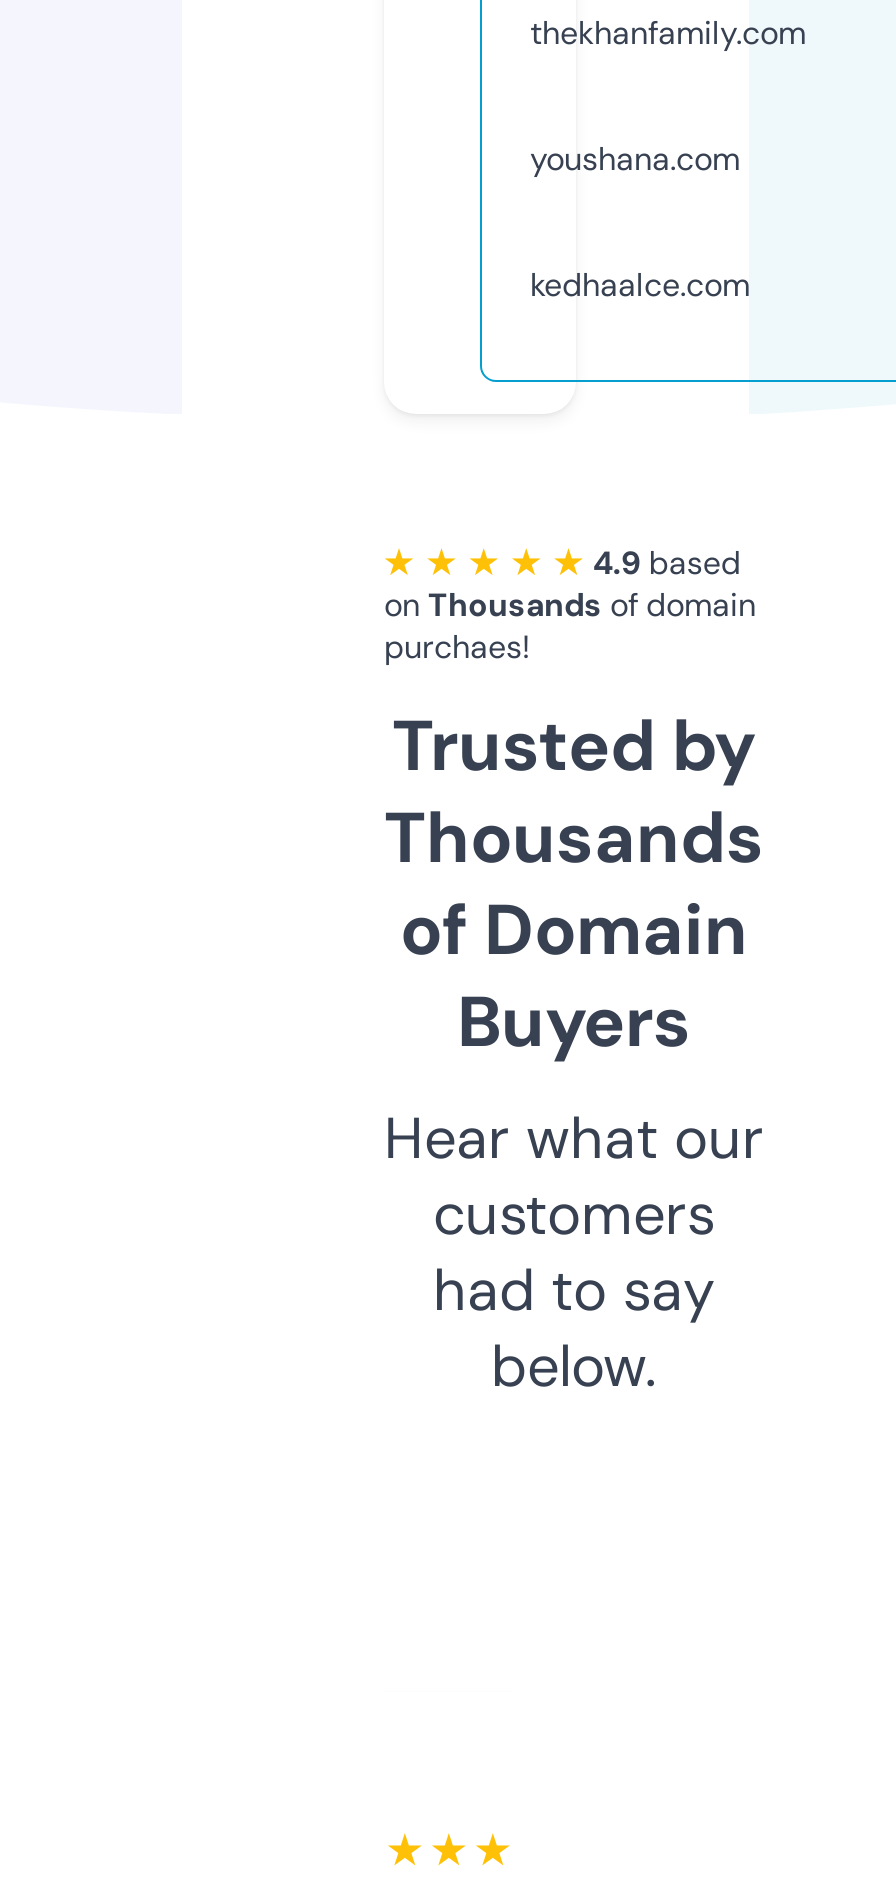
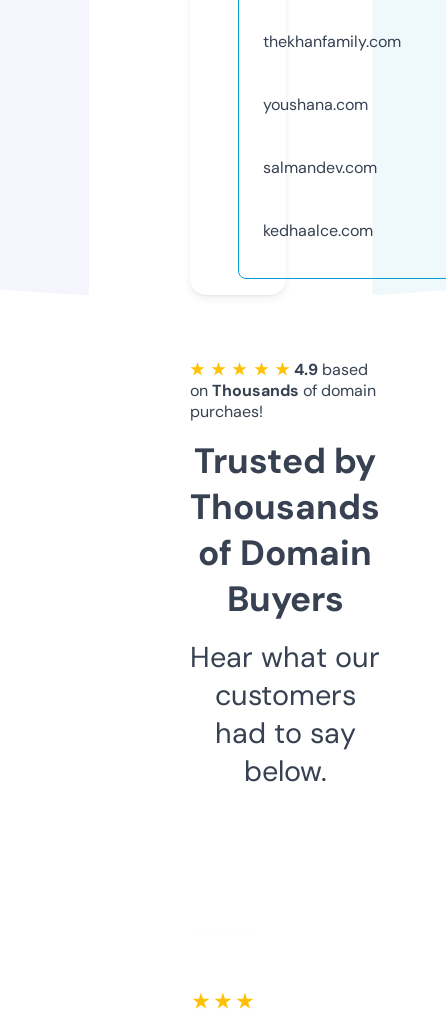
none -> [263,157,377,178] salmandev.com

